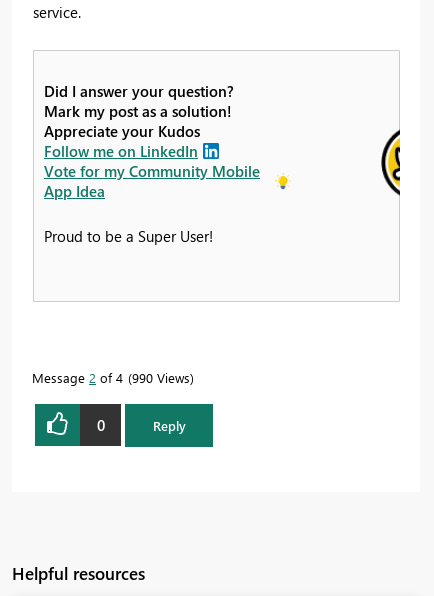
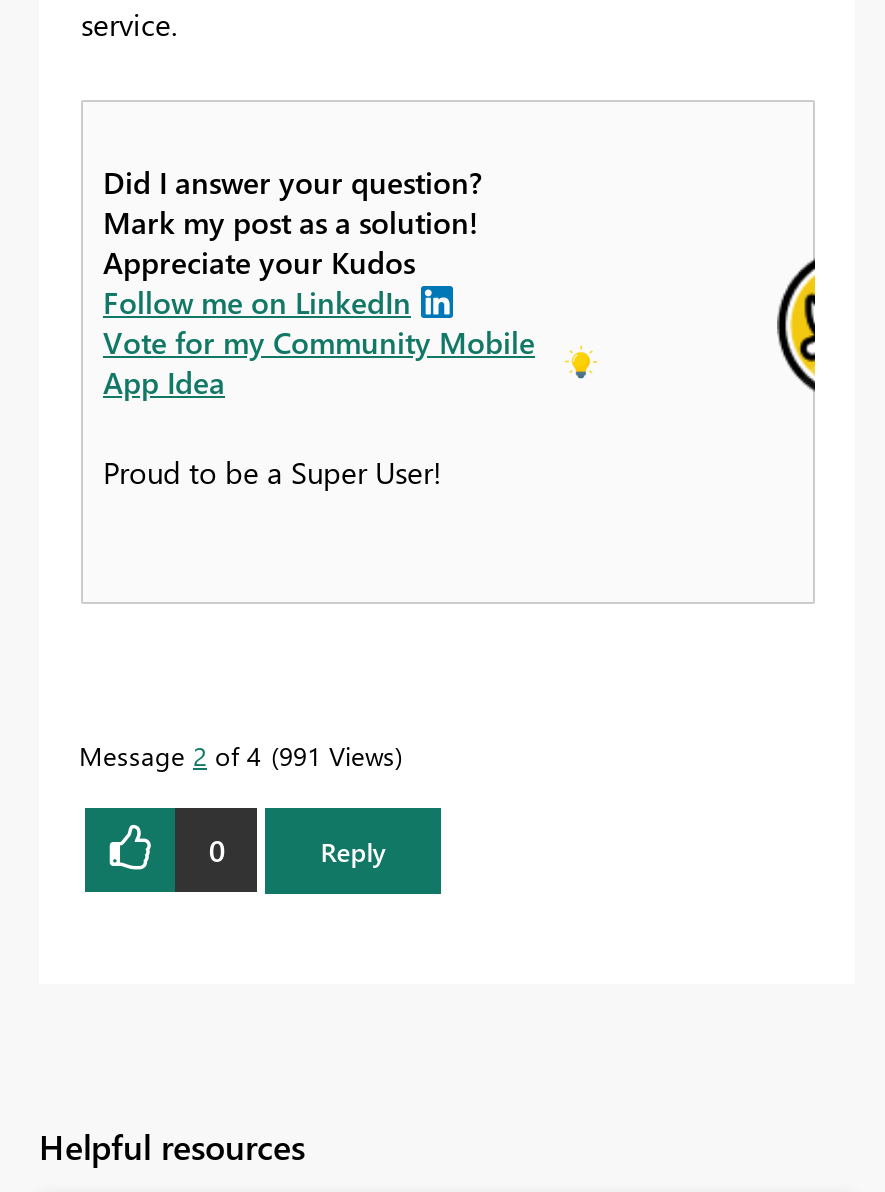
[32,369,190,386] Message 2 of 4 990 Views -> [79,739,395,773] Message 2 of 4 991 Views

